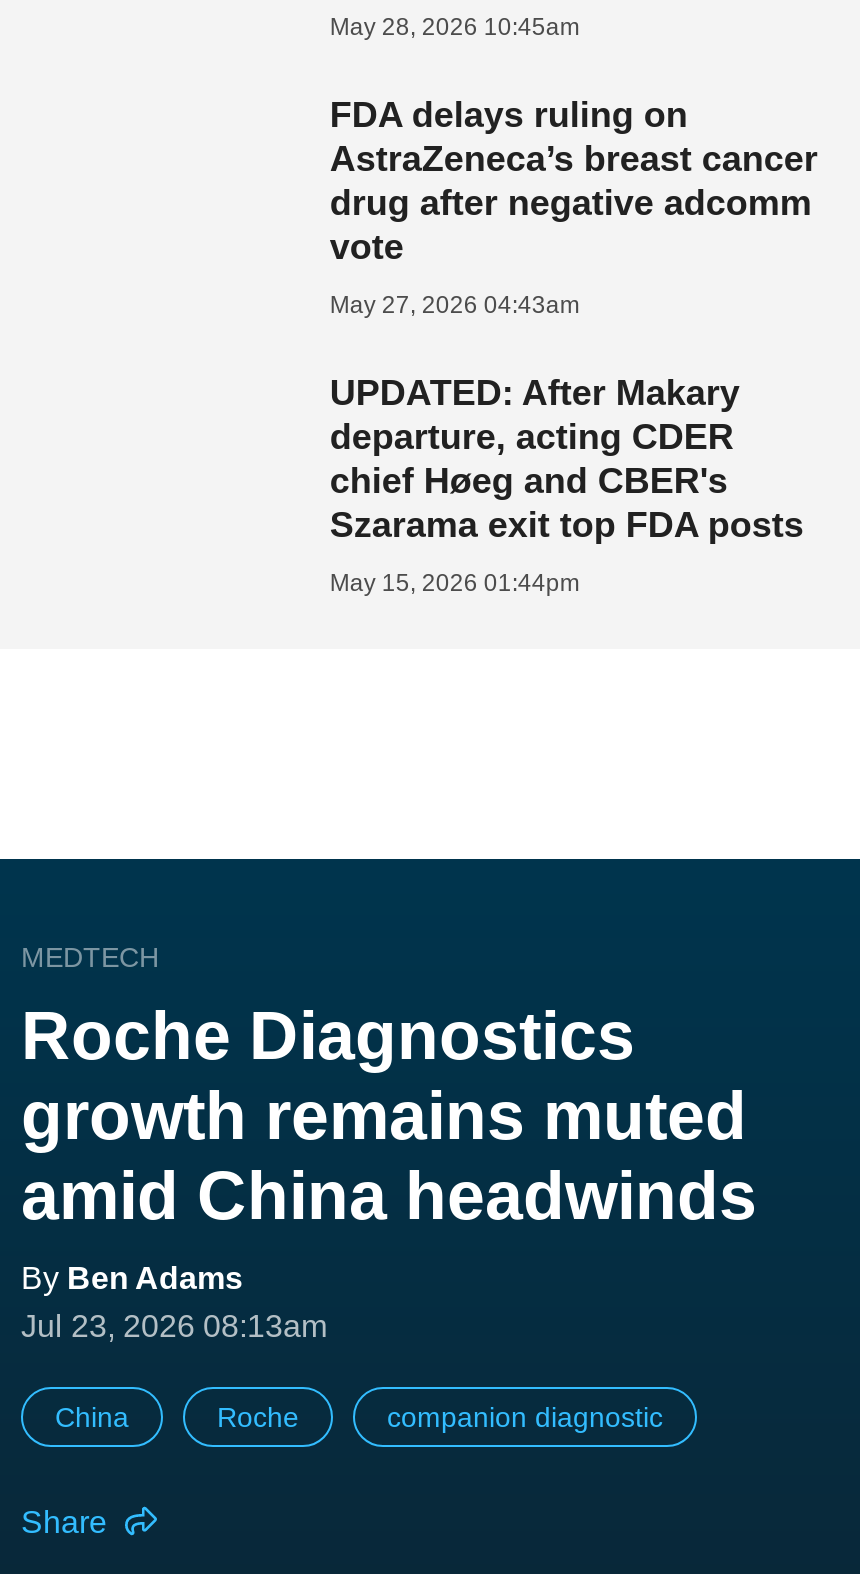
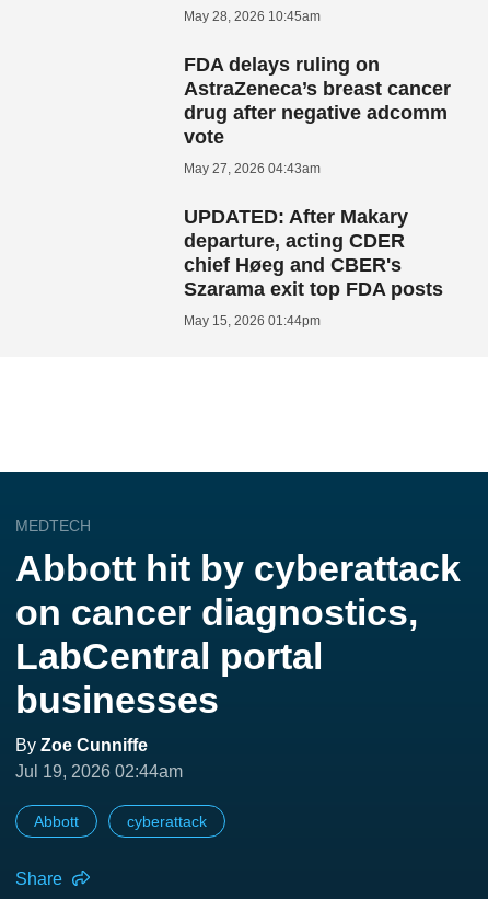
[21,998,757,1344] Roche Diagnostics | growth remains muted | amid China headwinds | By Ben Adams | Jul 23, 2026 08:13am -> [15,548,461,781] Abbott hit by cyberattack | on cancer diagnostics, | LabCentral portal | businesses | By Zoe Cunniffe | Jul 19, 2026 02:44am
[55,1402,663,1434] China | Roche | companion diagnostic -> [34,813,207,830] Abbott | cyberattack

